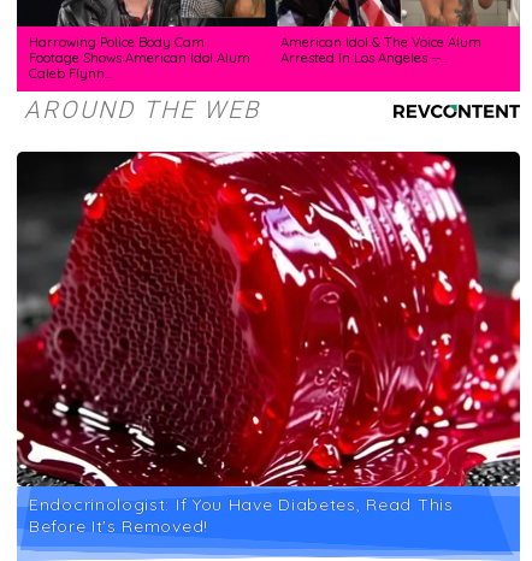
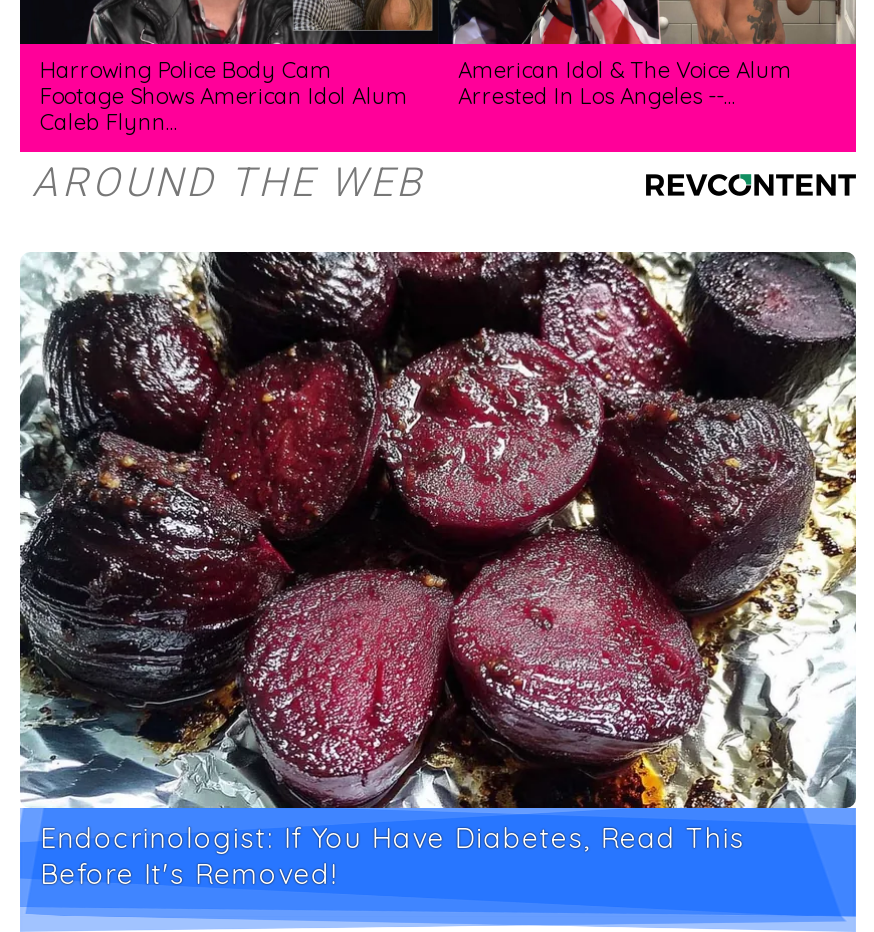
[16,150,521,488] [image] -> [18,250,858,810] [image]

